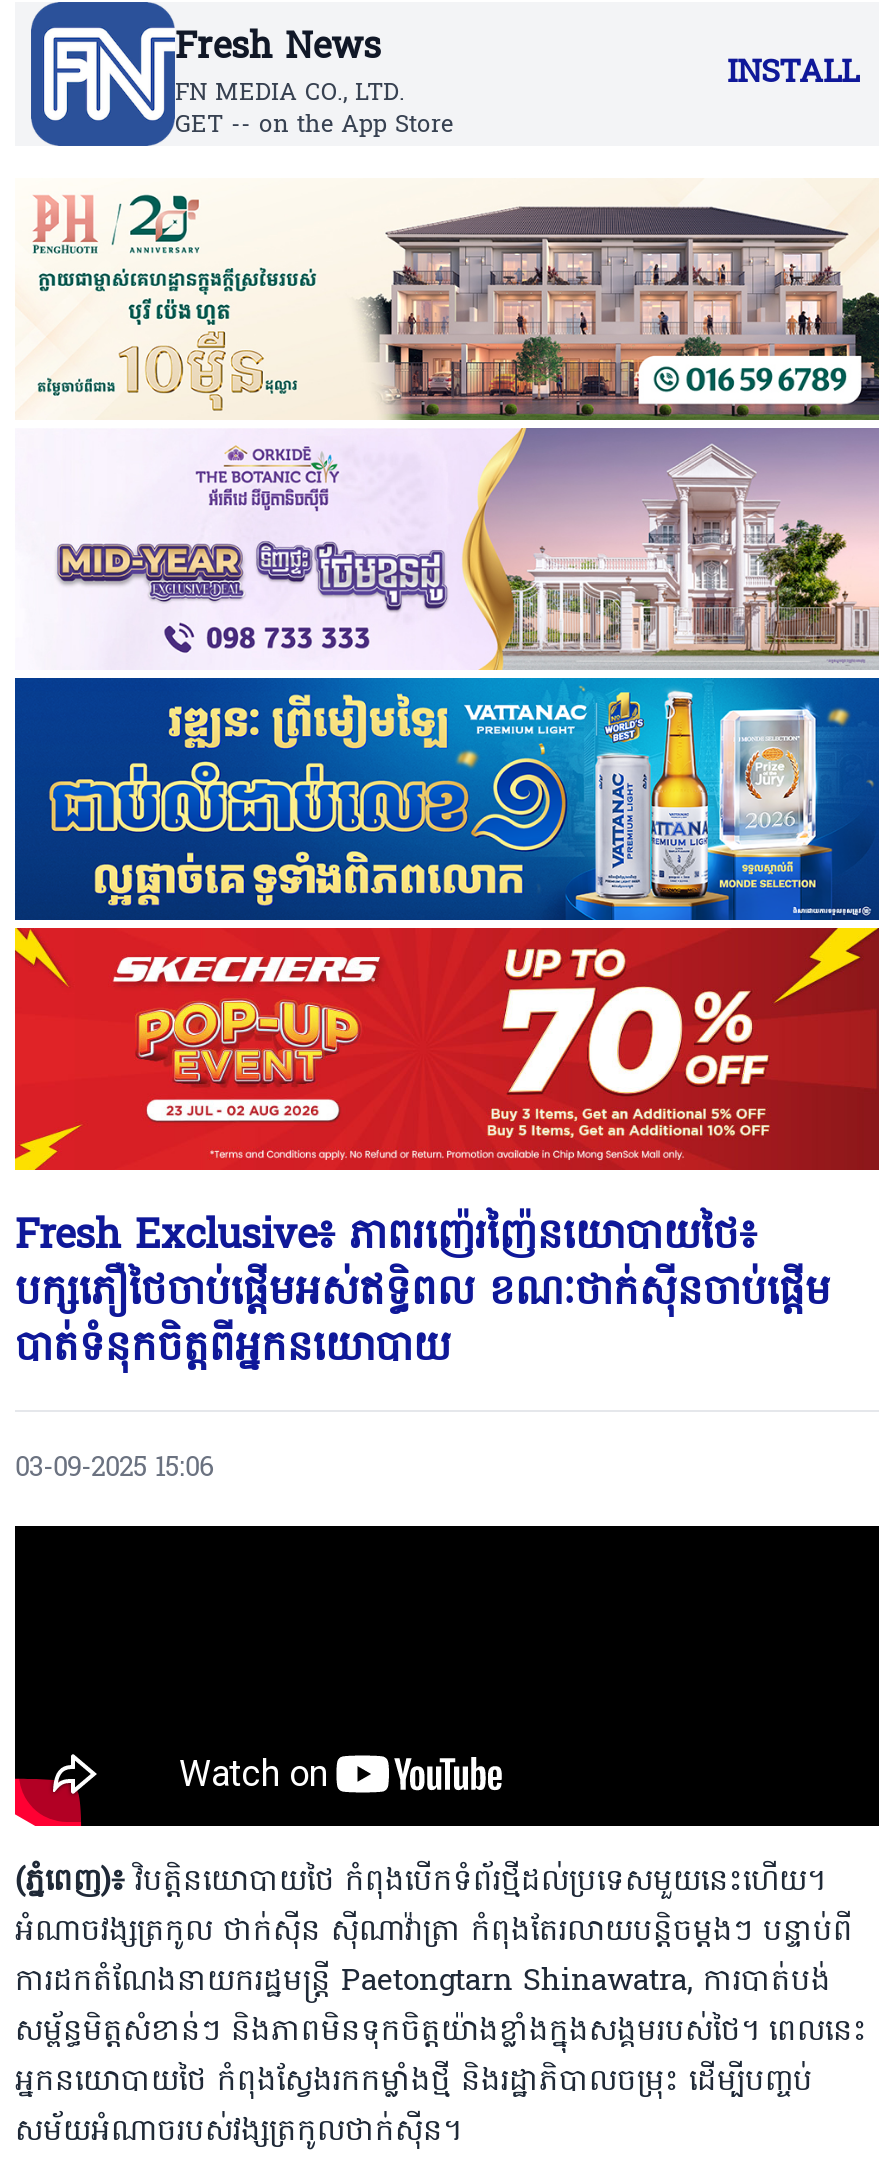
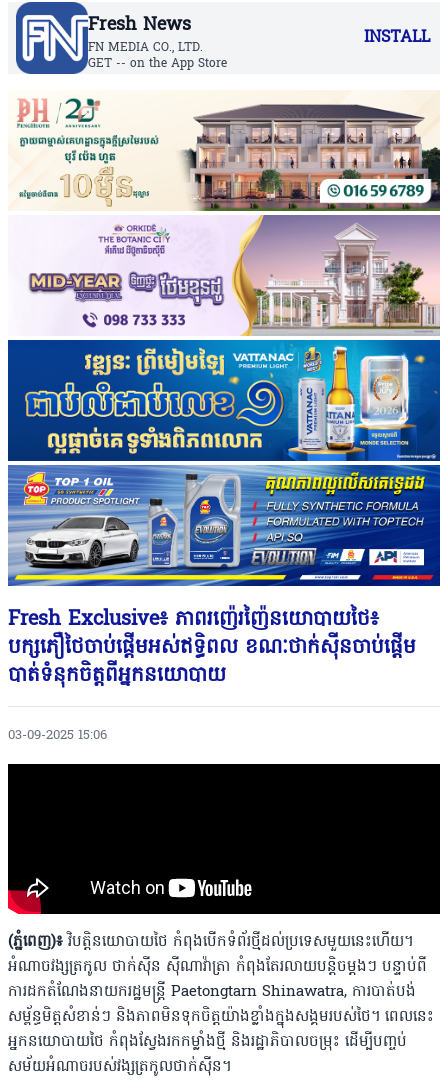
[13,926,881,1172] [image] -> [7,464,441,587] [image]

